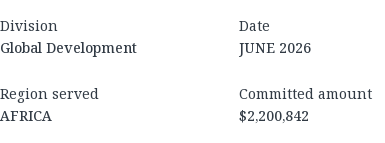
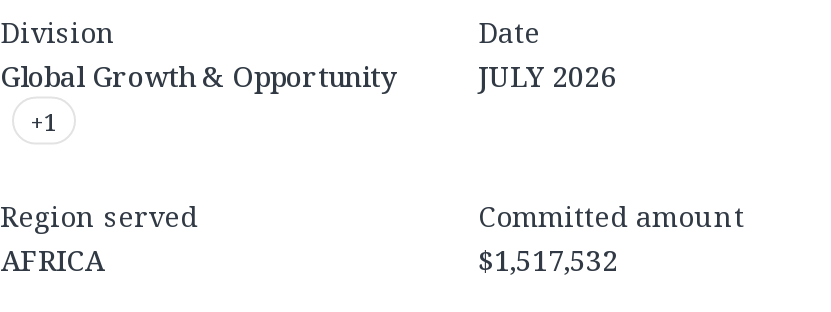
[0,38,137,57] Global Development -> [0,56,396,138] Global Growth & Opportunity | +1
[239,38,311,57] JUNE 2026 -> [478,56,616,94] JULY 2026
[239,106,309,125] $2,200,842 -> [478,240,618,278] $1,517,532

